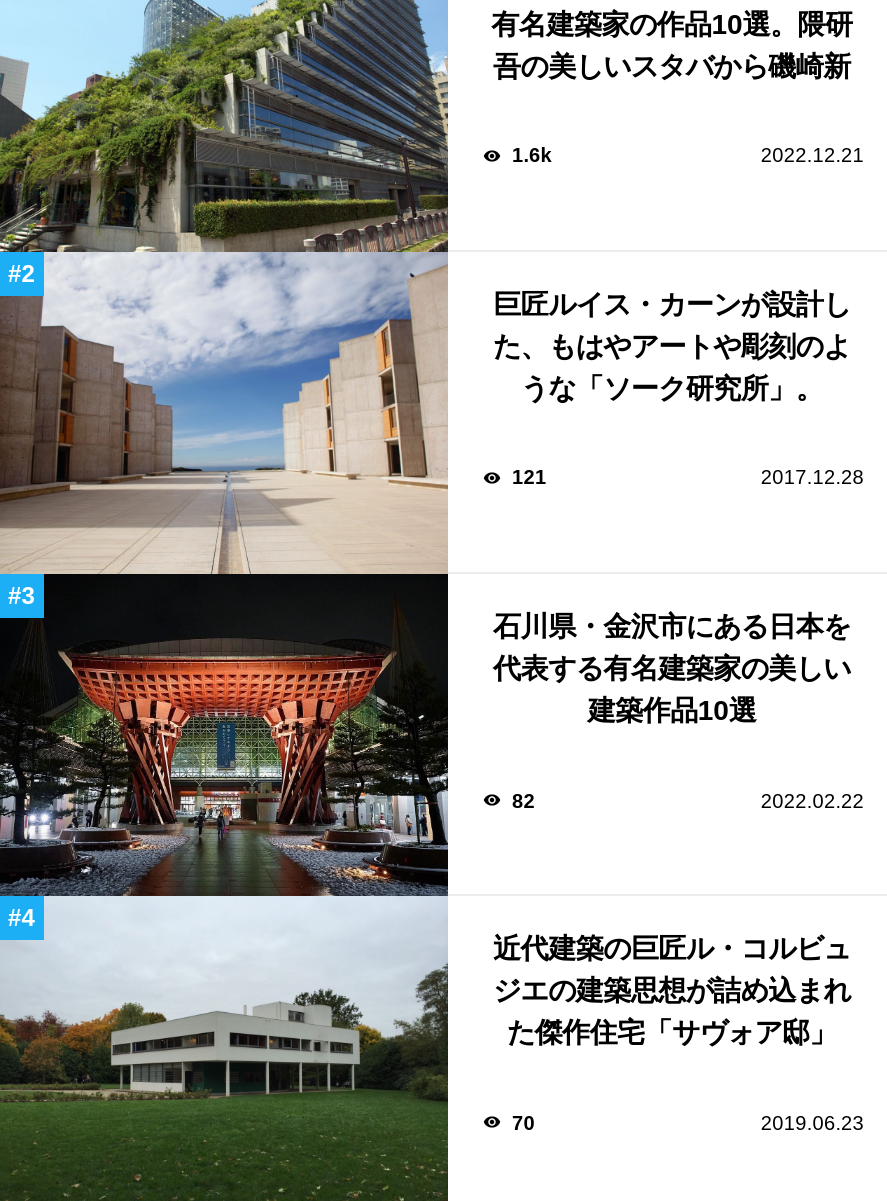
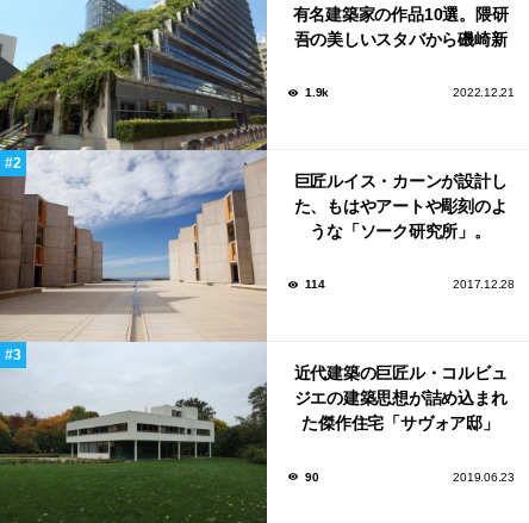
[512,144,552,166] 1.6k -> [305,86,329,99] 1.9k
[512,467,547,489] 121 -> [305,278,324,291] 114
[6,572,864,898] [image] | 石川県・金沢市にある日本を | 代表する有名建築家の美しい | 建築作品10選 | 82 | 2022.02.22 -> none
[512,1112,535,1134] 70 -> [305,470,319,483] 90

